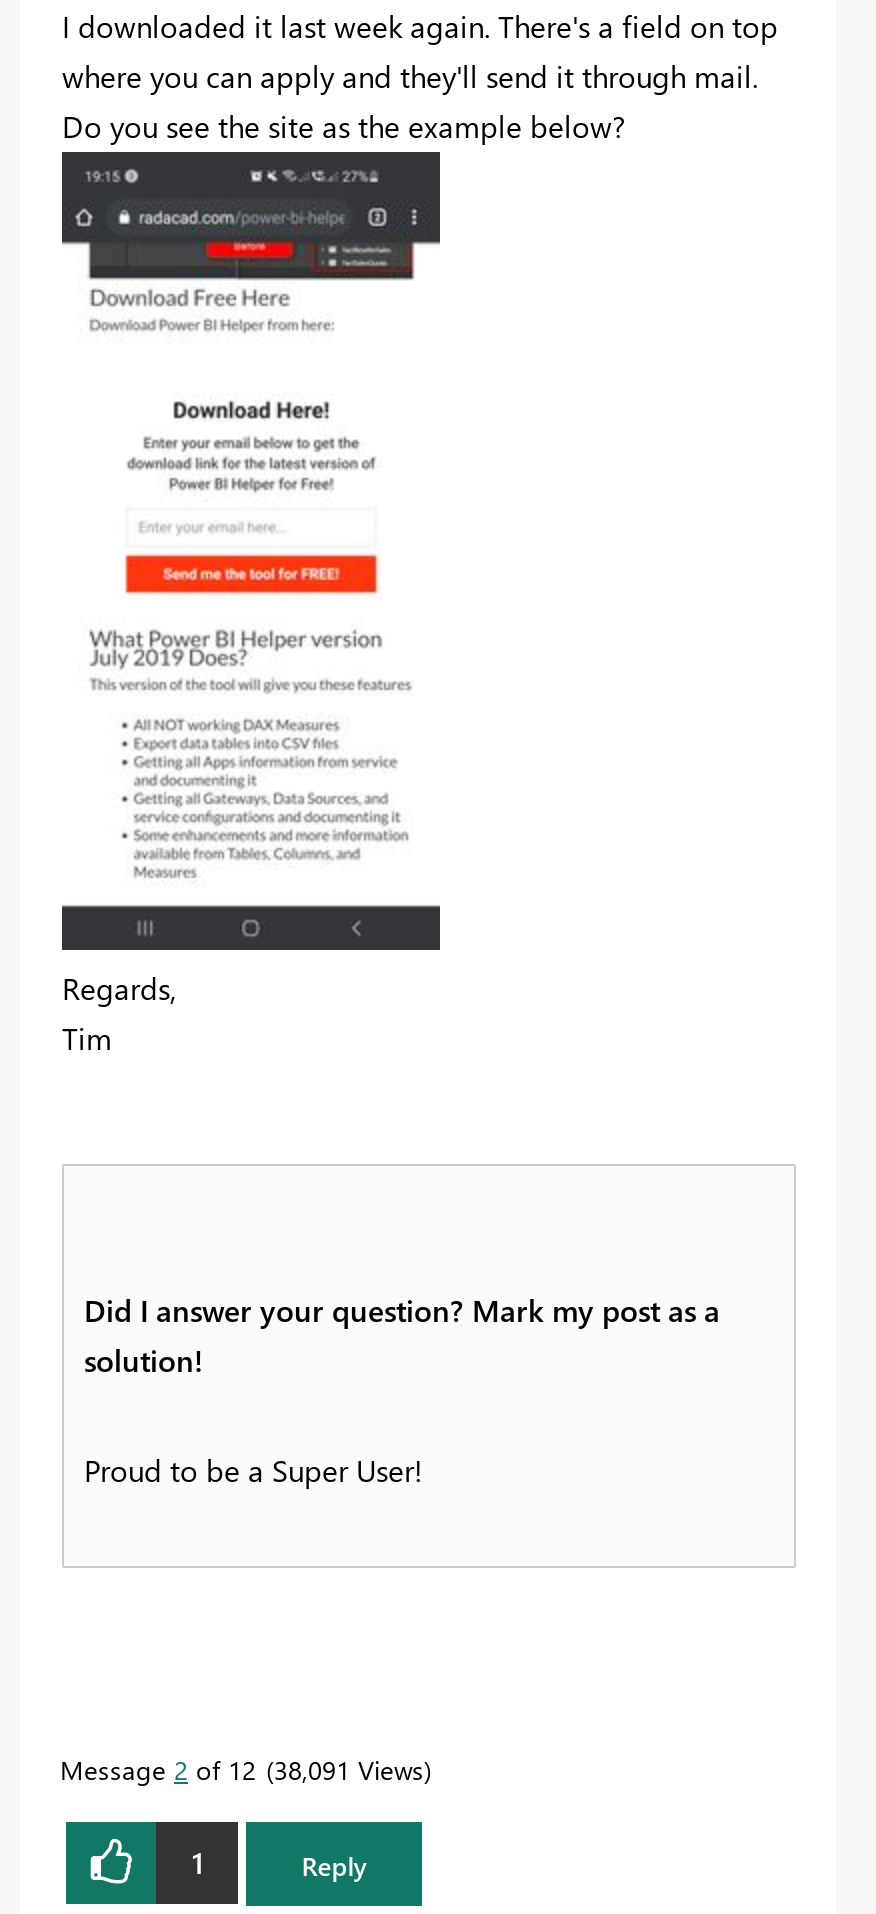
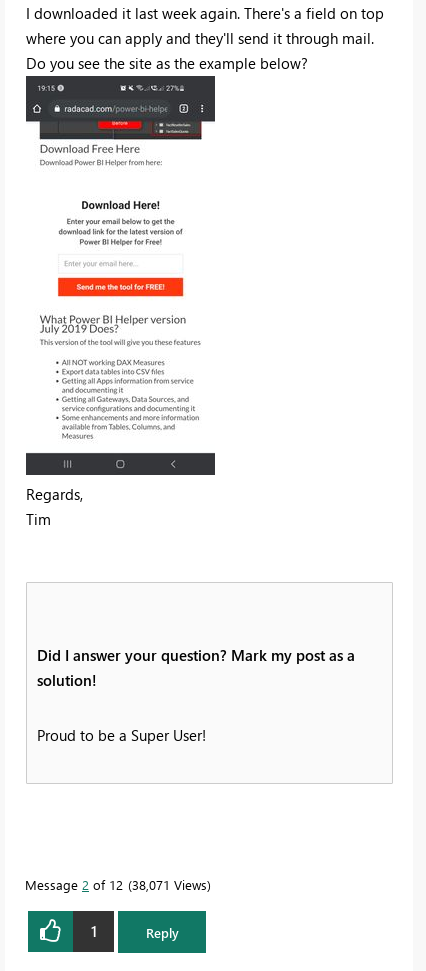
[60,1752,424,1786] Message 2 of 12 38,091 Views -> [25,876,207,893] Message 2 of 12 38,071 Views

